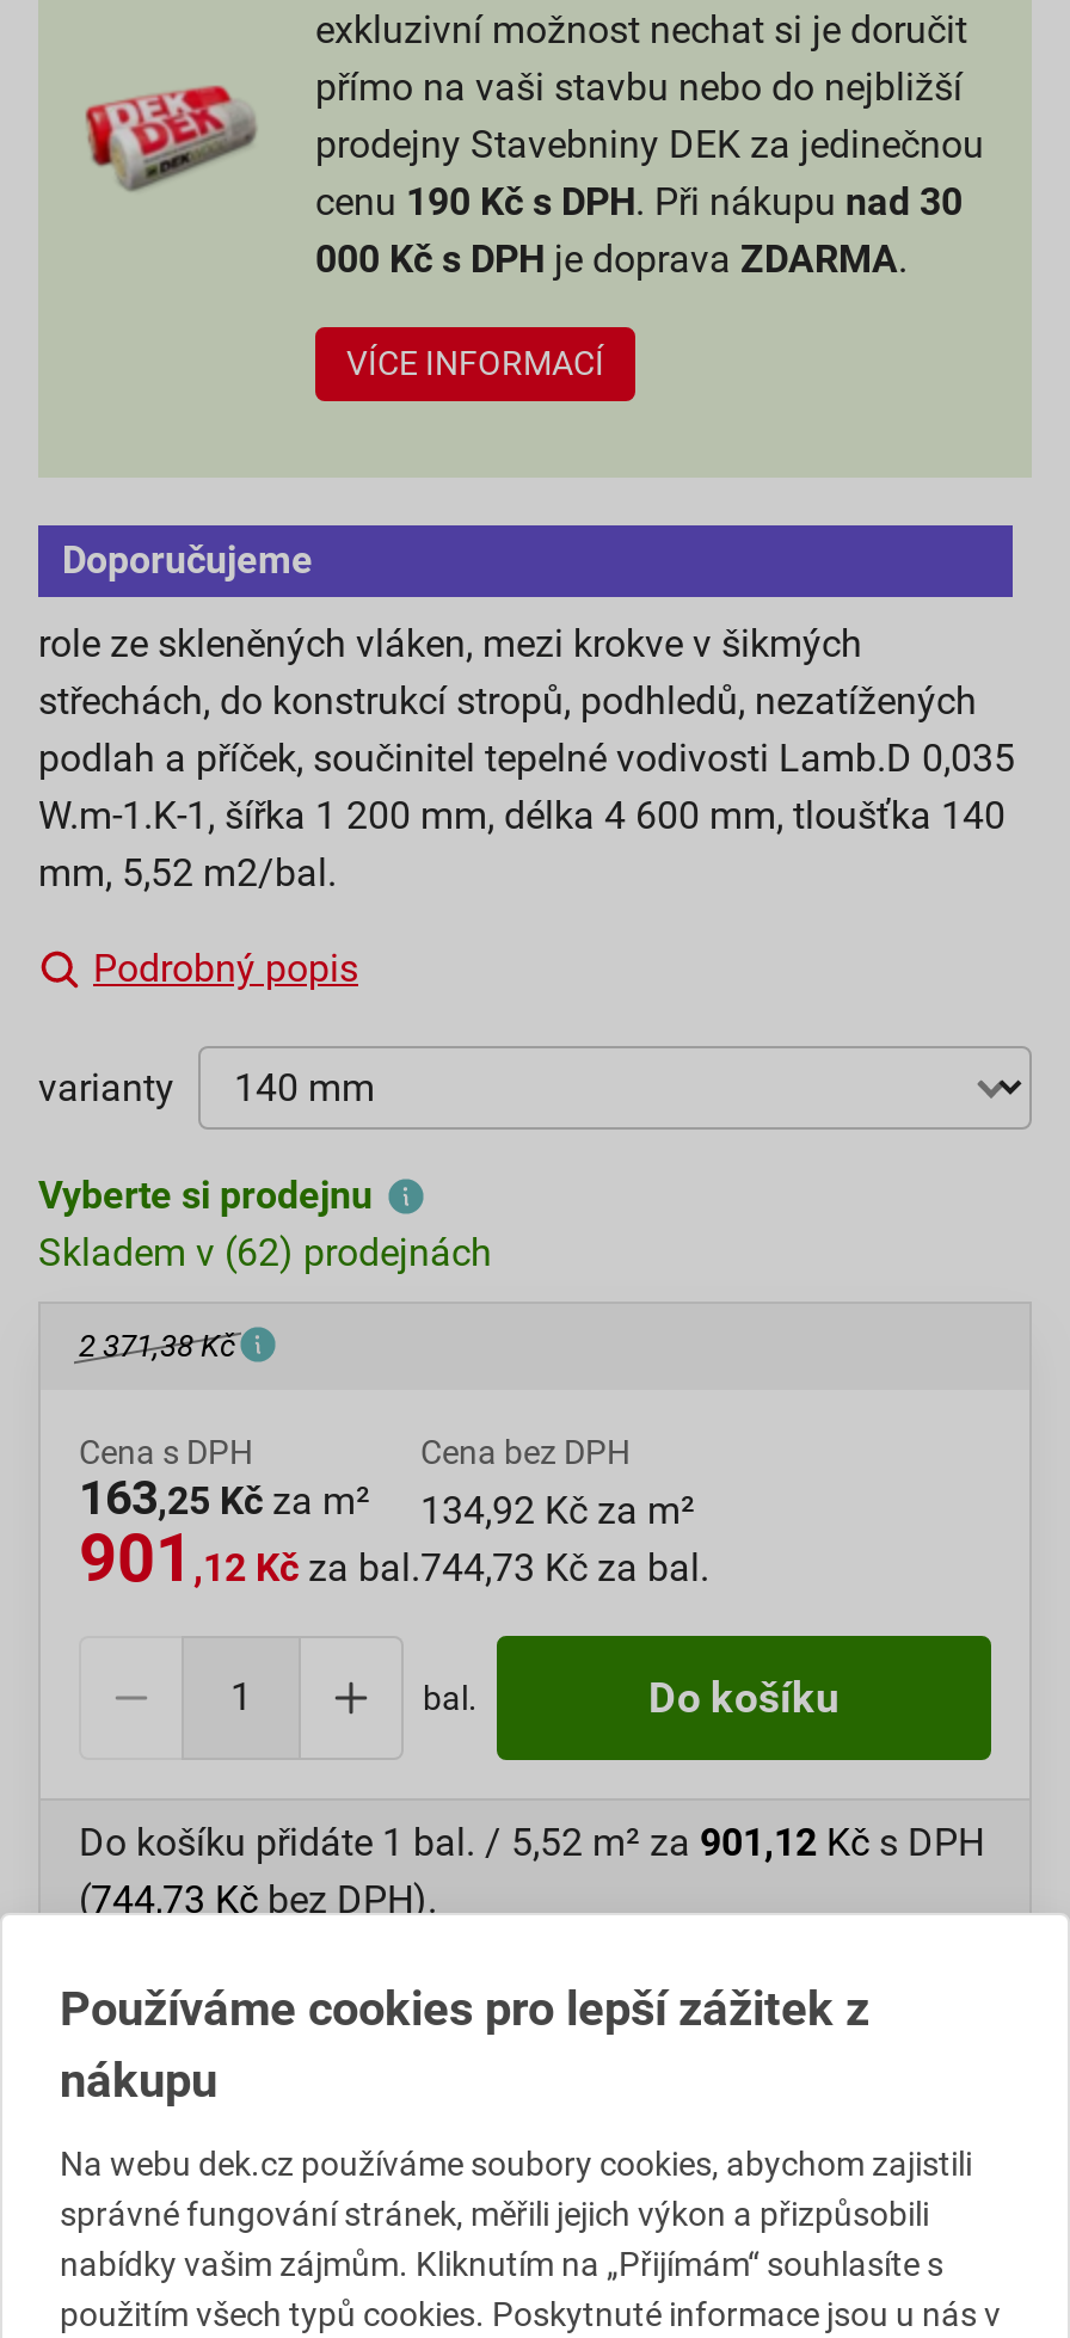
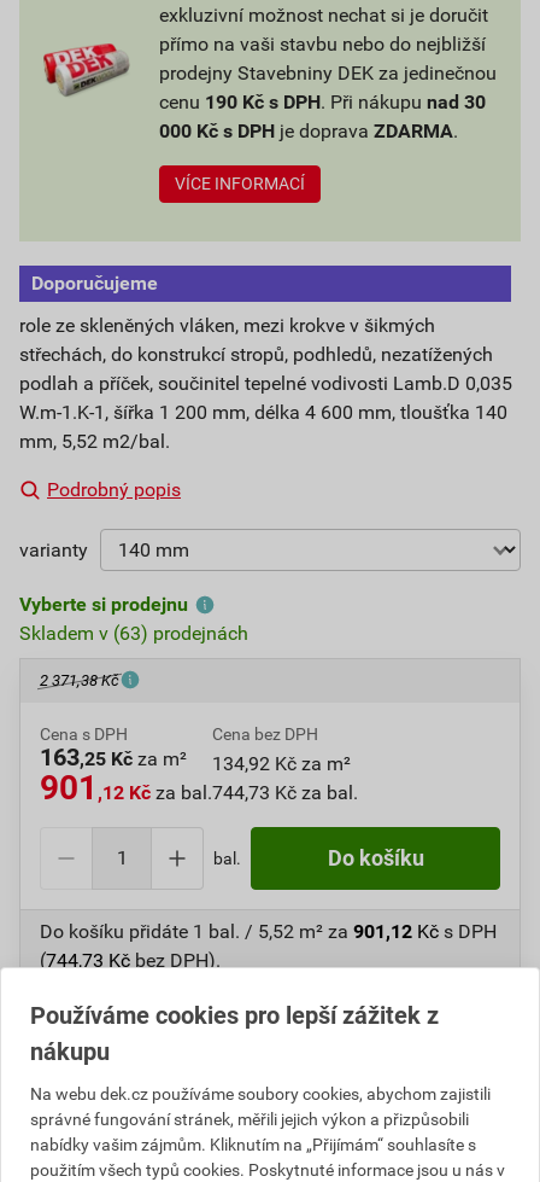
[38,1230,492,1275] Skladem v (62) prodejnách -> [19,622,248,645] Skladem v (63) prodejnách

